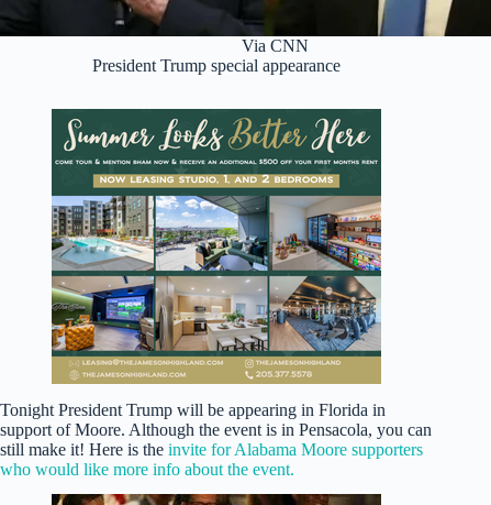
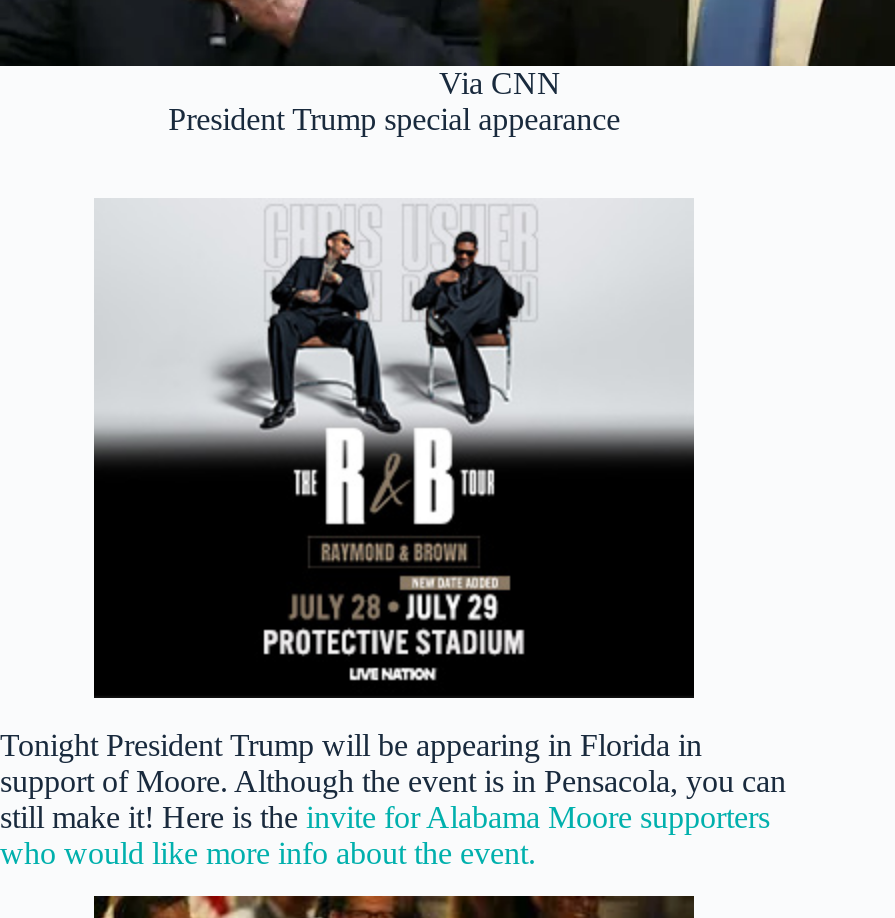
[51,108,382,385] [image] -> [92,198,696,700] [image]

